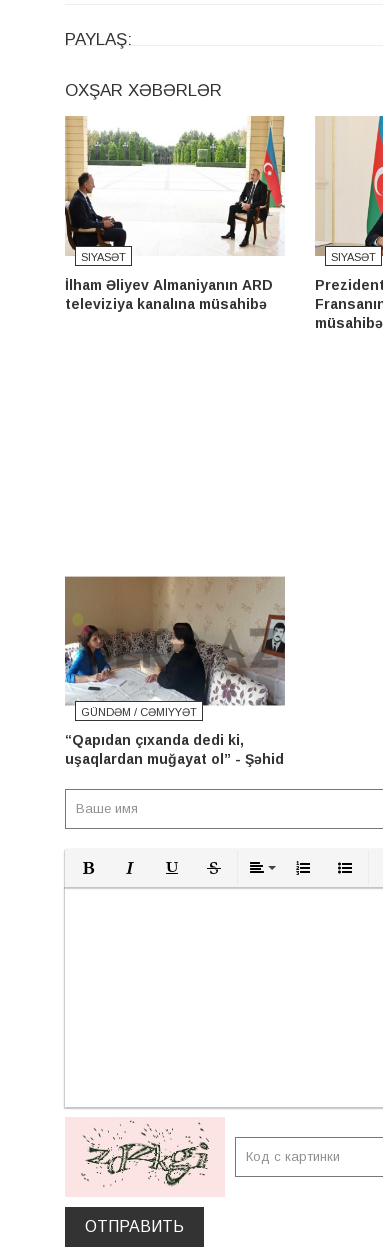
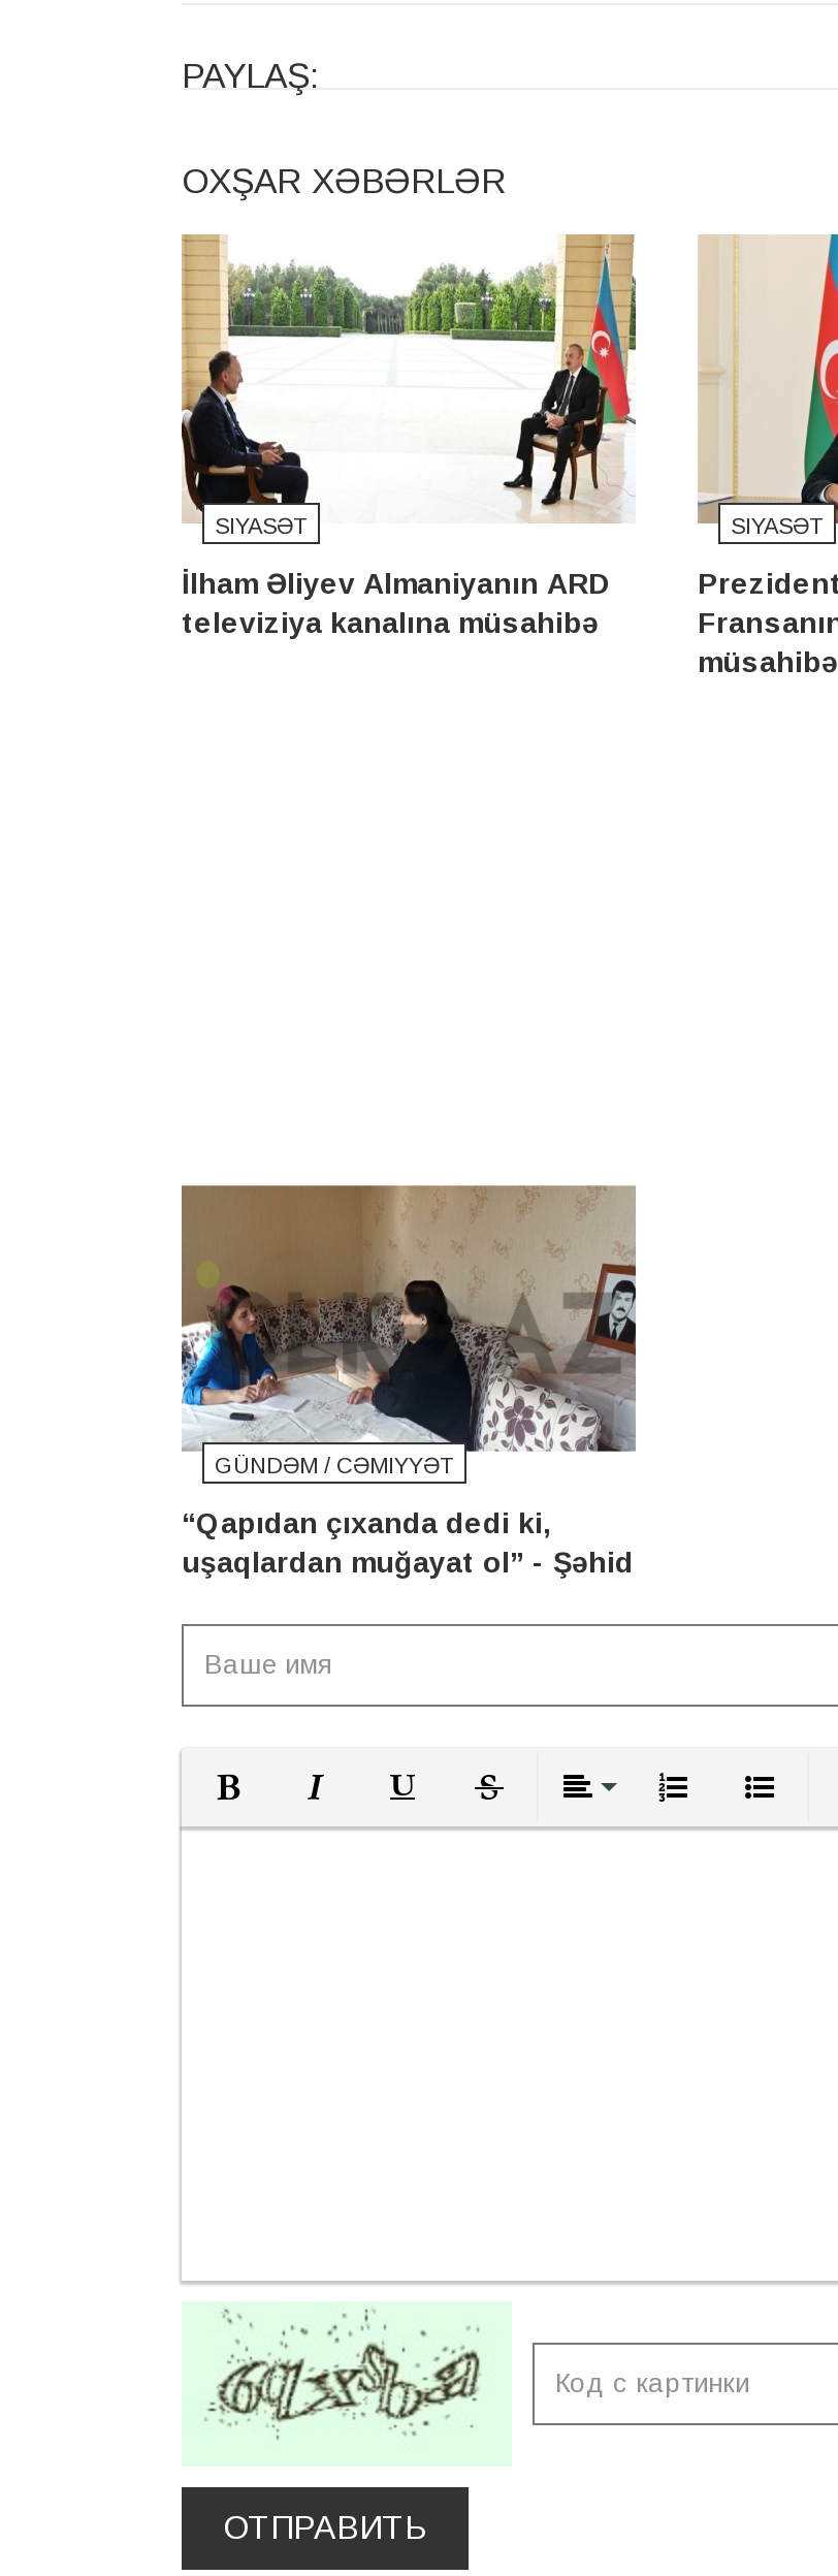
[69,1119,212,1195] [image] -> [188,2305,493,2462] [image]

